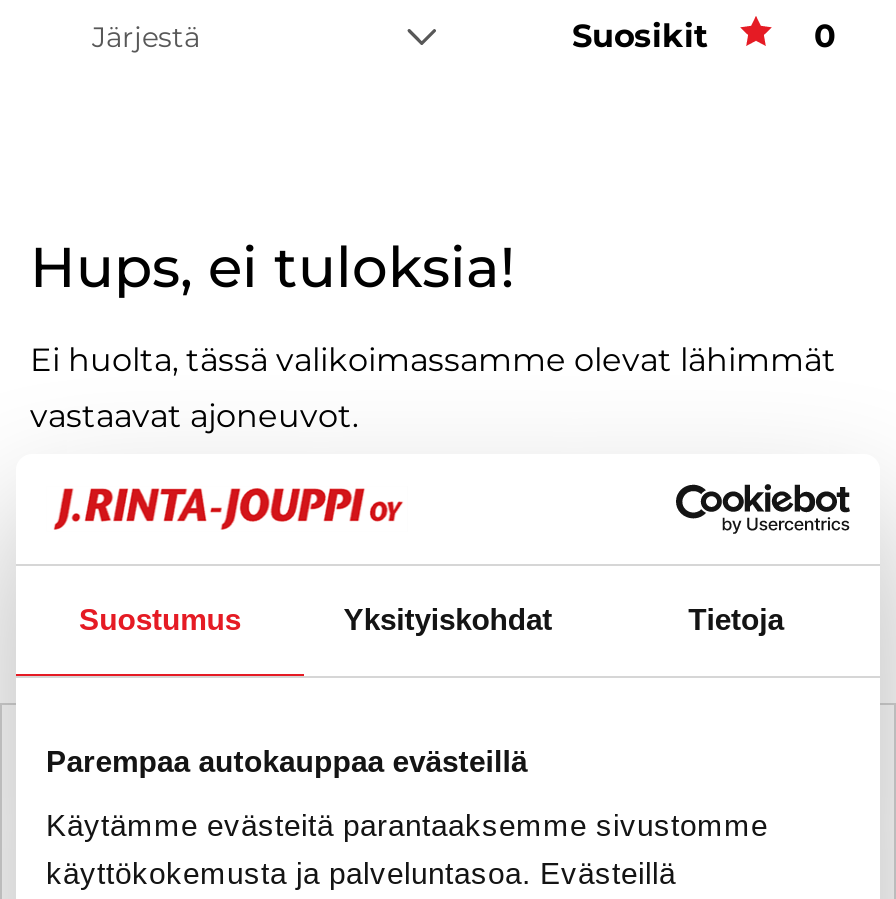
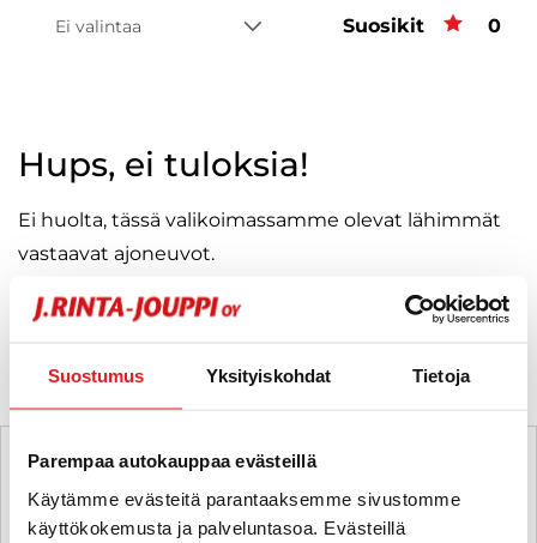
[92,19,200,55] Järjestä -> [55,16,141,37] Ei valintaa

